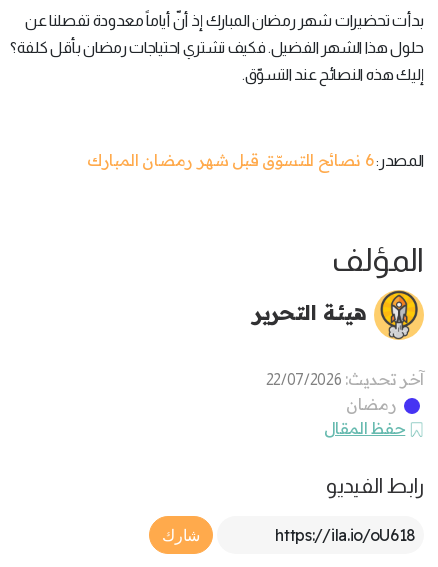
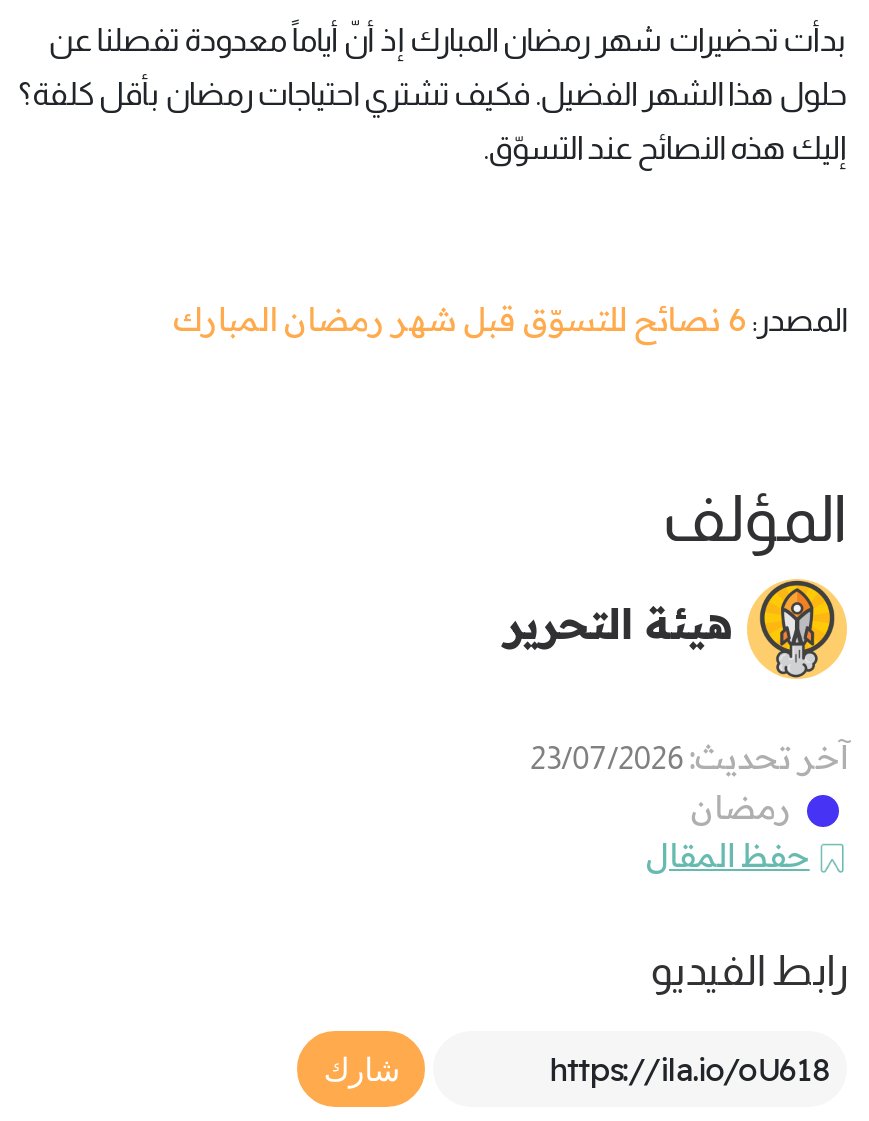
[266,369,424,389] آخر تحديث: 22/07/2026 -> [530,737,847,777] آخر تحديث: 23/07/2026

